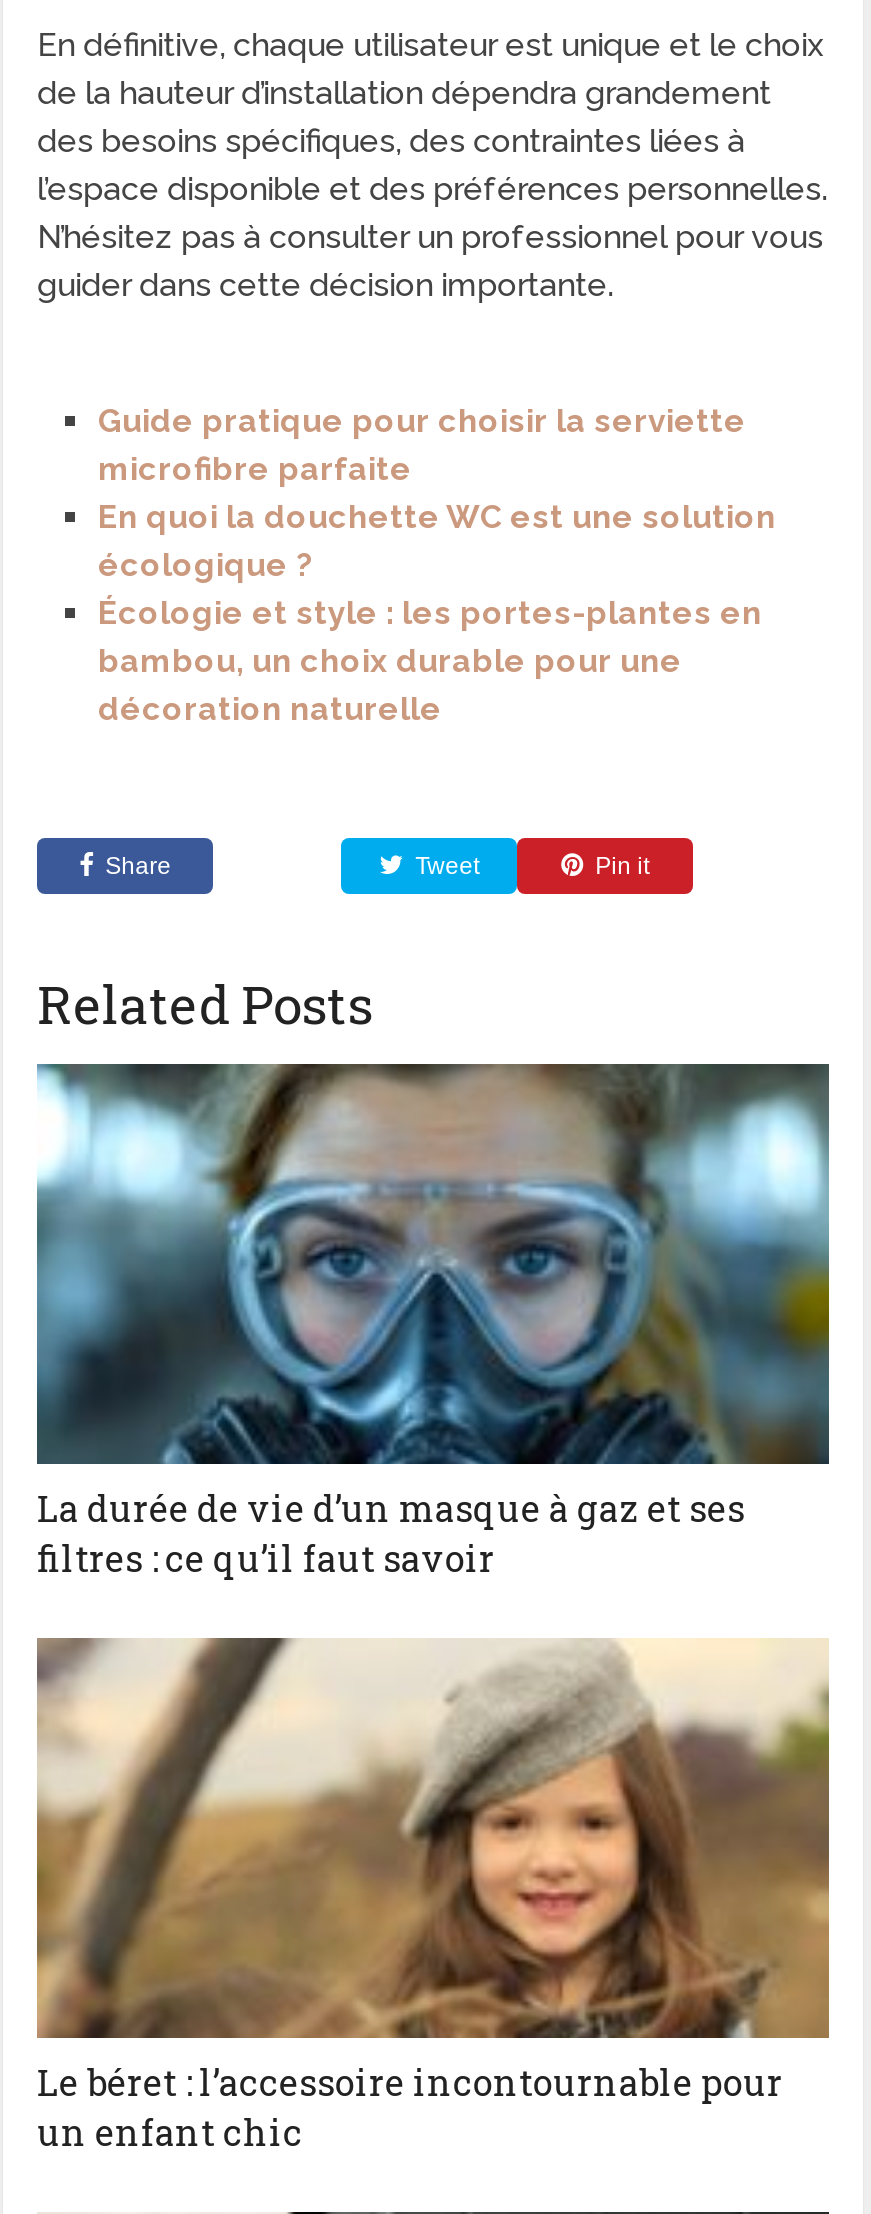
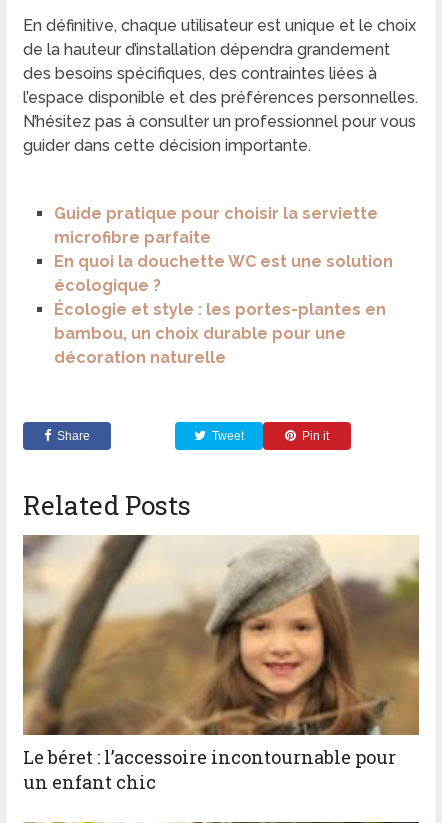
[35,1062,831,1581] [image] | La durée de vie d’un masque à gaz et ses | filtres : ce qu’il faut savoir -> none

